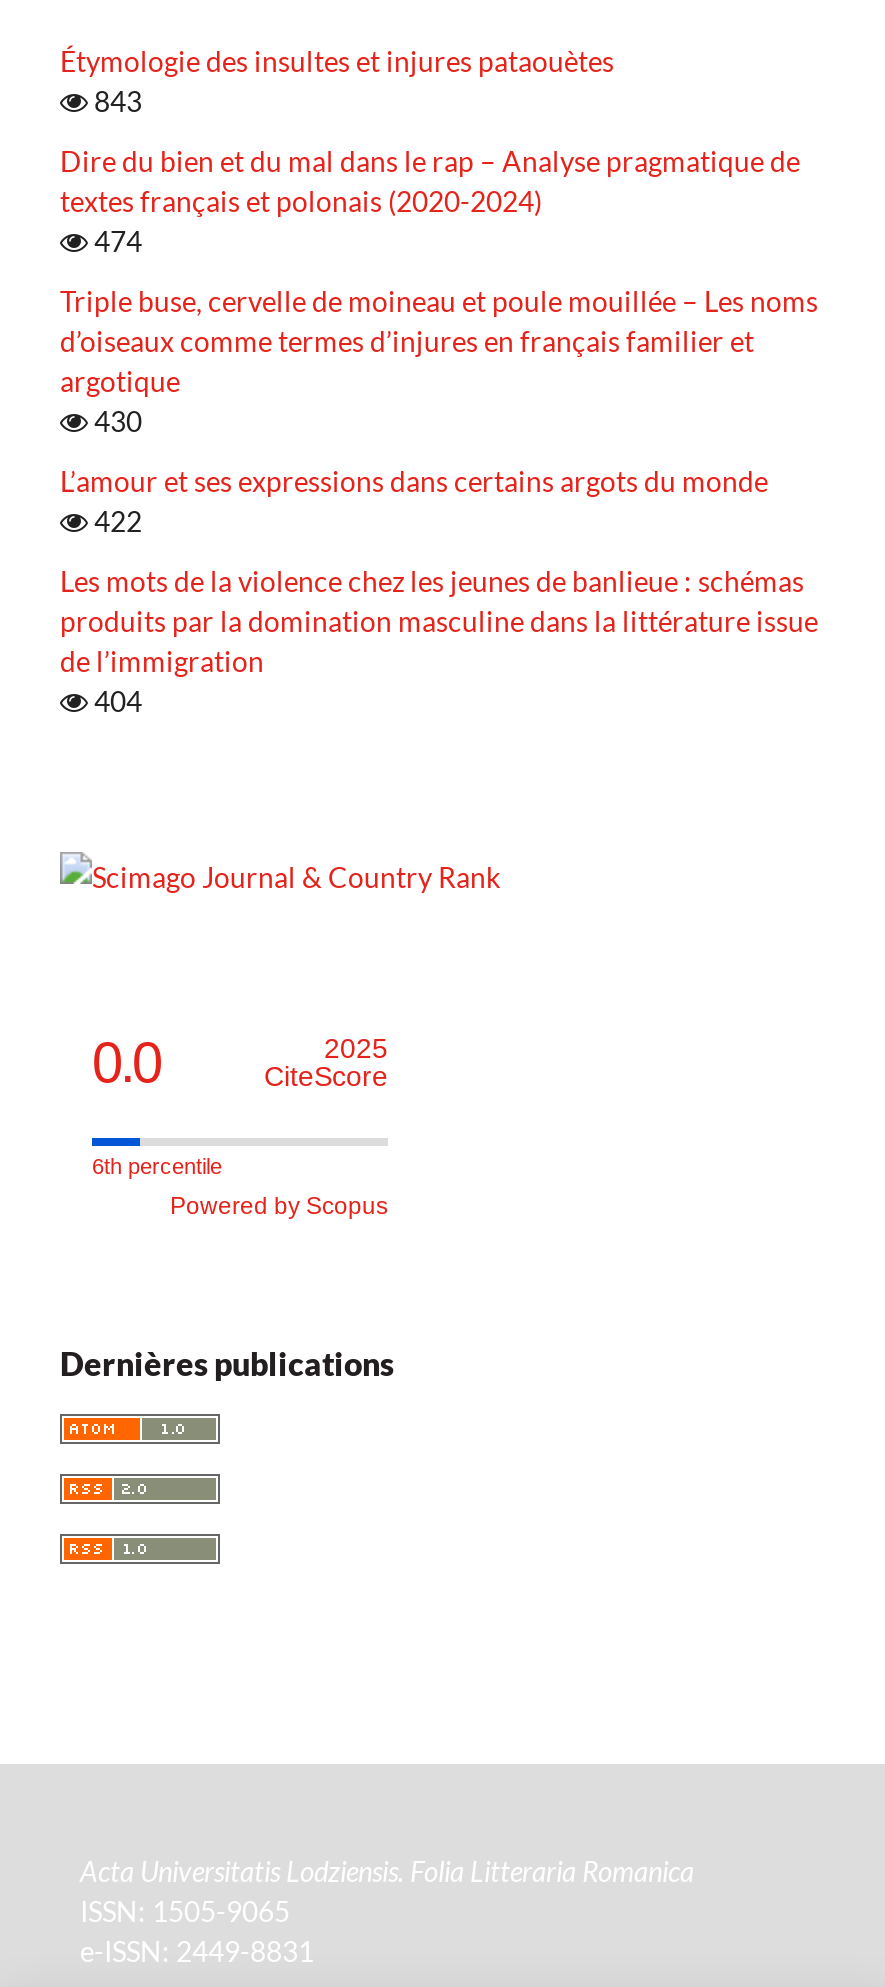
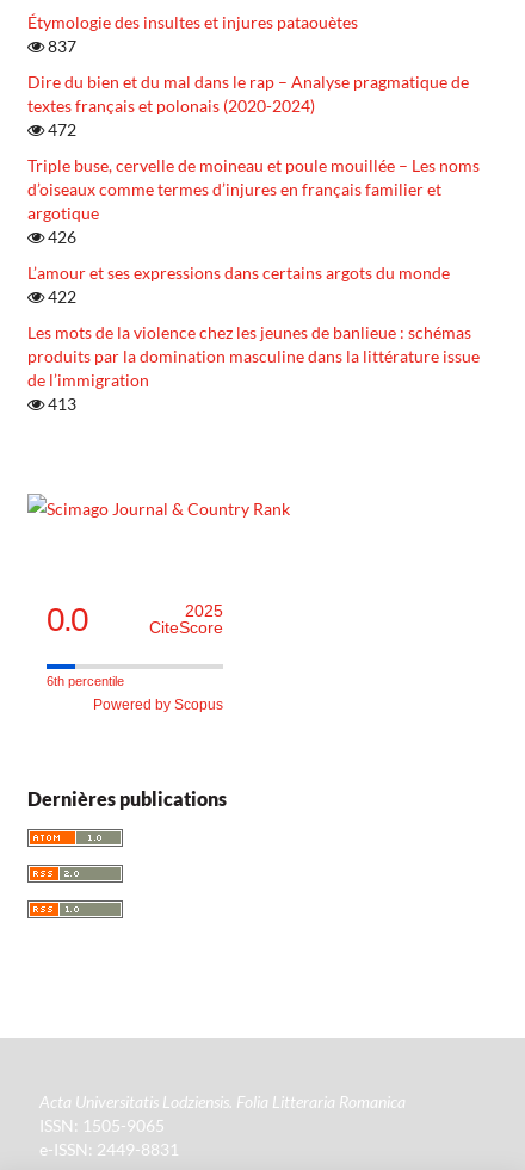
[88,85,142,119] 843 -> [44,36,76,57] 837
[88,225,142,259] 474 -> [44,120,76,140] 472
[88,405,142,439] 430 -> [44,227,76,247] 426
[88,685,142,719] 404 -> [44,394,76,414] 413

